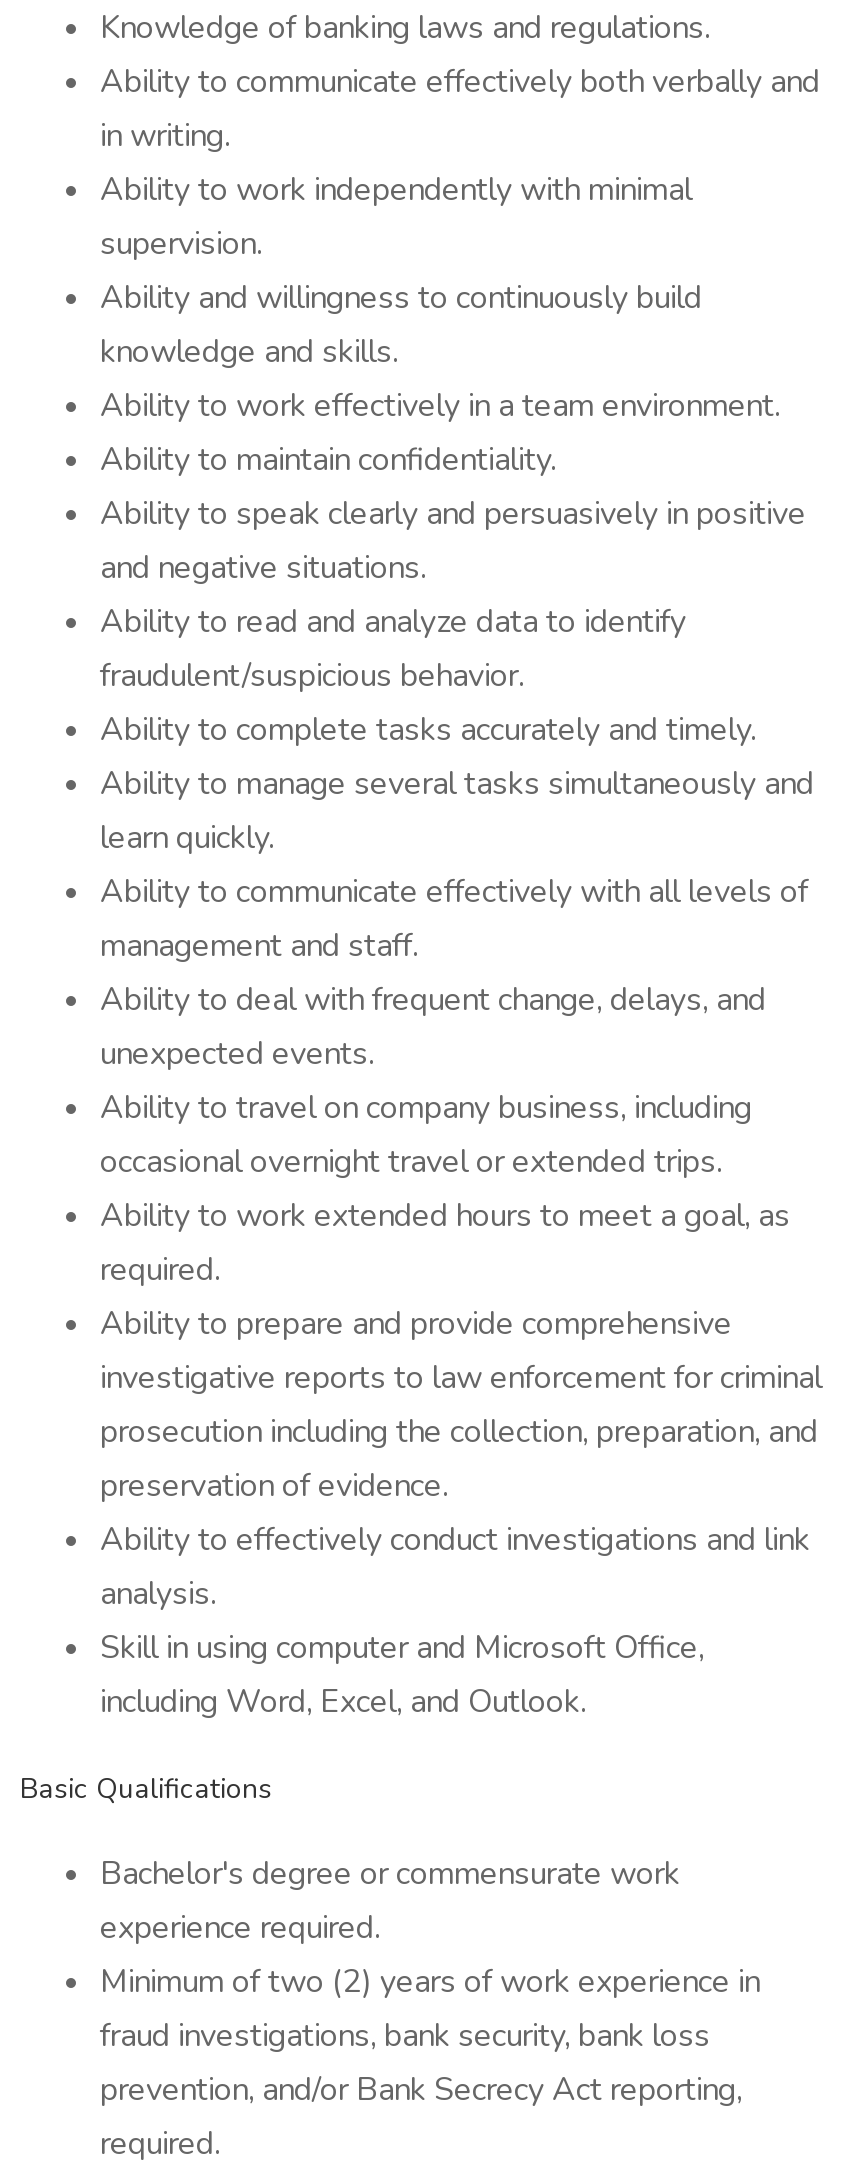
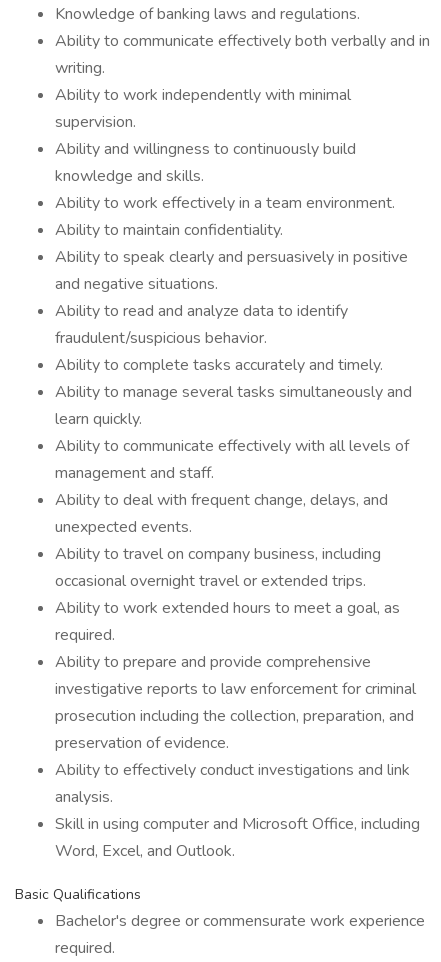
[100,1852,760,2112] Bachelor's degree or commensurate work | experience required. | Minimum of two (2) years of work experience in | fraud investigations, bank security, bank loss | prevention, and/or Bank Secrecy Act reporting, -> [55,910,425,932] Bachelor's degree or commensurate work experience

